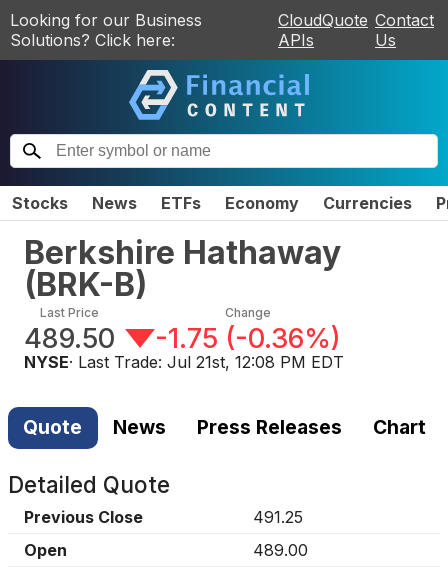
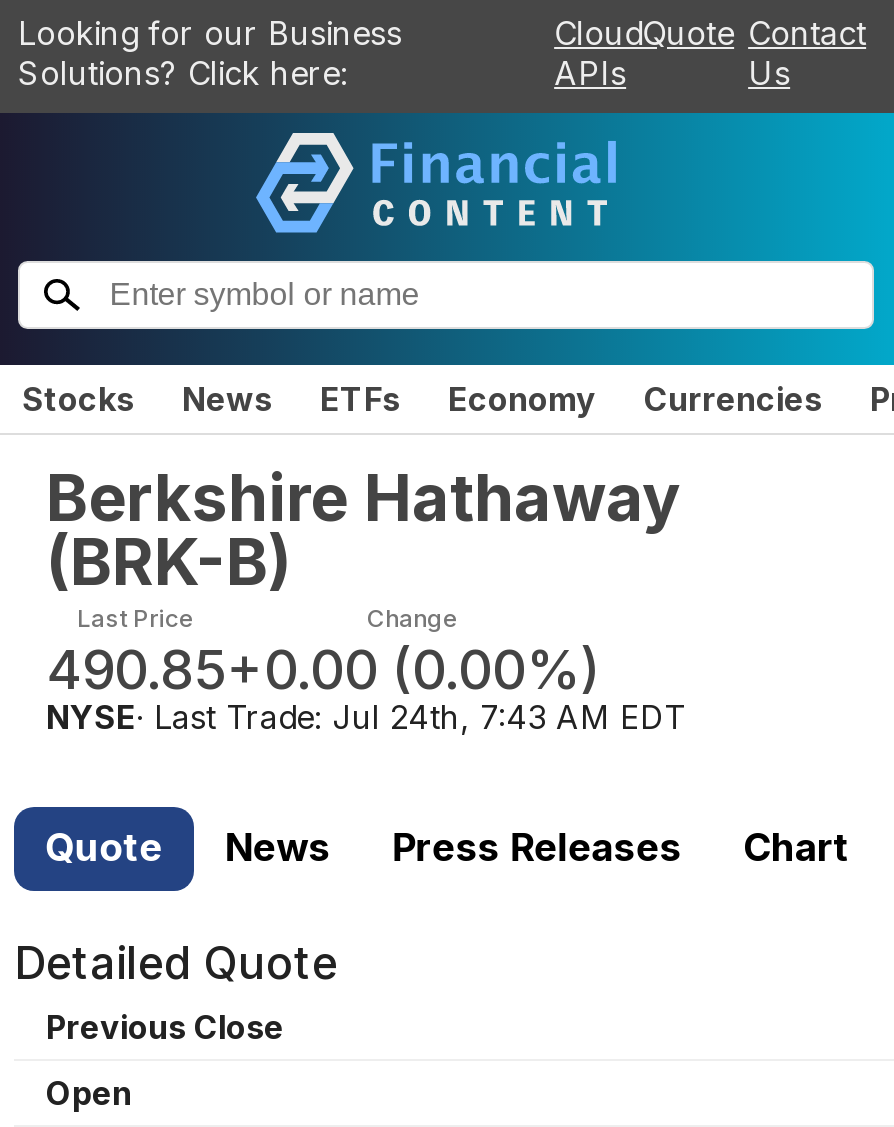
[24,322,115,355] 489.50 -> [46,636,226,702] 490.85
[155,322,341,355] -1.75 (-0.36%) -> [226,636,600,702] +0.00 (0.00%)
[24,352,344,372] NYSE · Last Trade: Jul 21st, 12:08 PM EDT -> [46,696,686,736] NYSE · Last Trade: Jul 24th, 7:43 AM EDT
[253,507,303,527] 491.25 -> none
[253,540,308,560] 489.00 -> none

